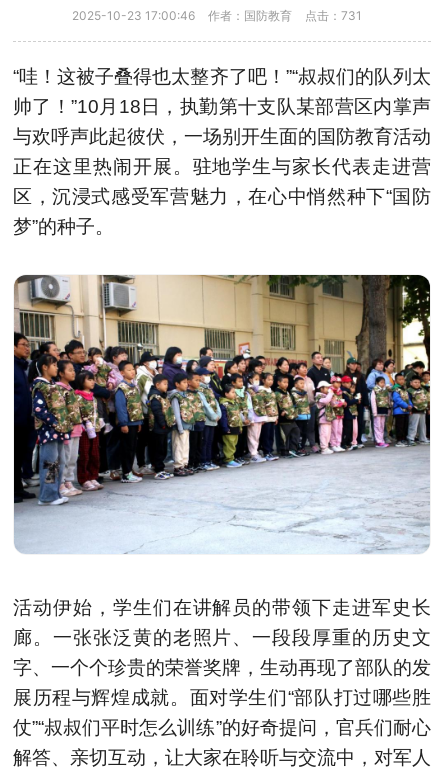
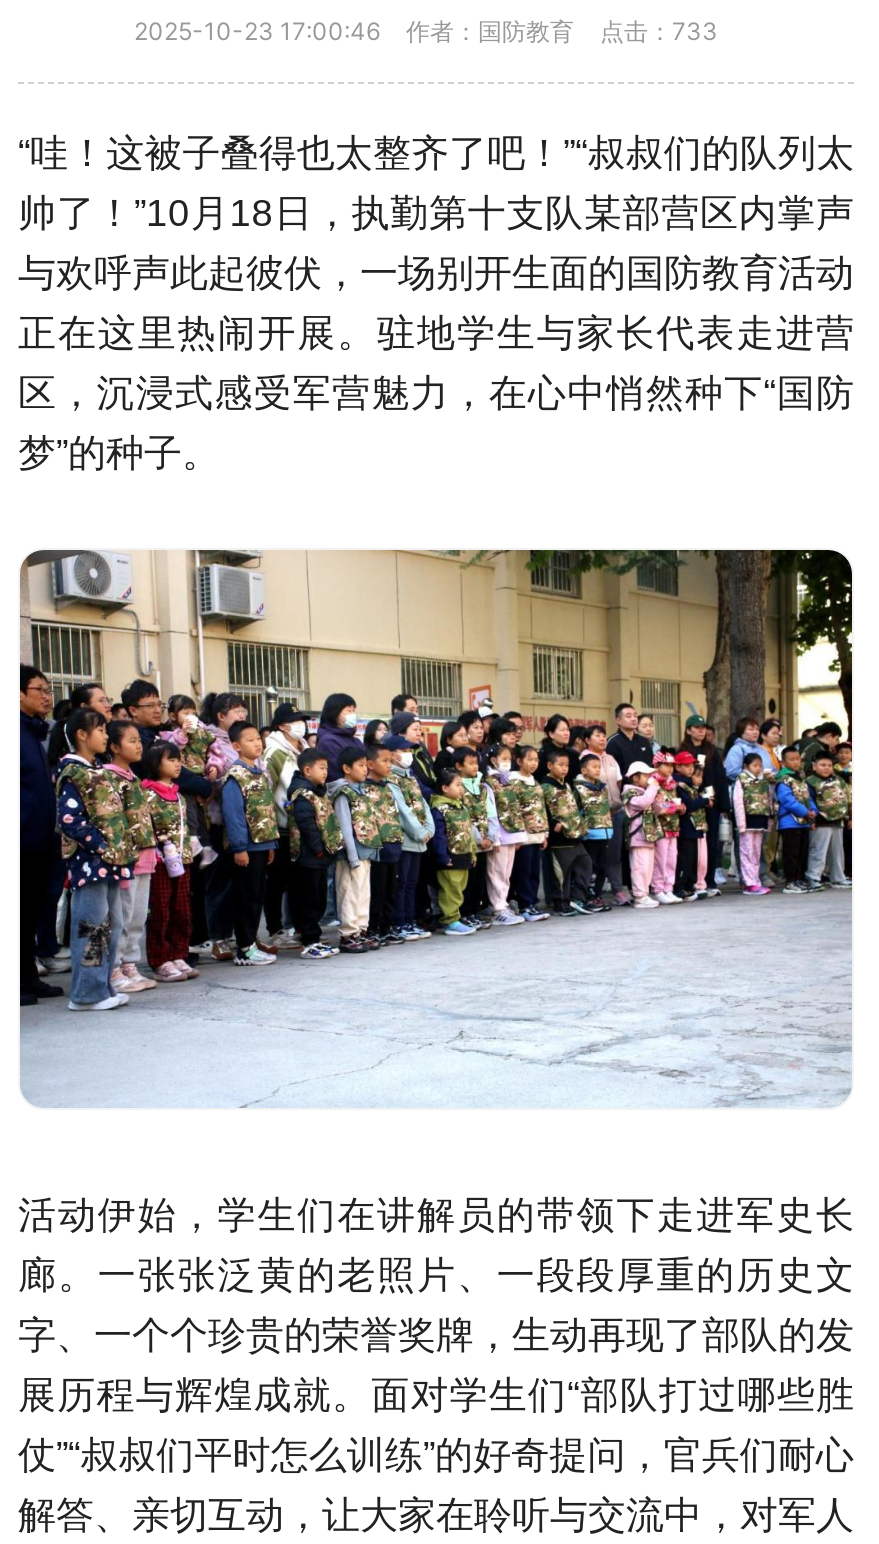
[72,8,362,23] 2025-10-23 17:00:46 作者：国防教育 点击：731 -> [134,16,718,46] 2025-10-23 17:00:46 作者：国防教育 点击：733

